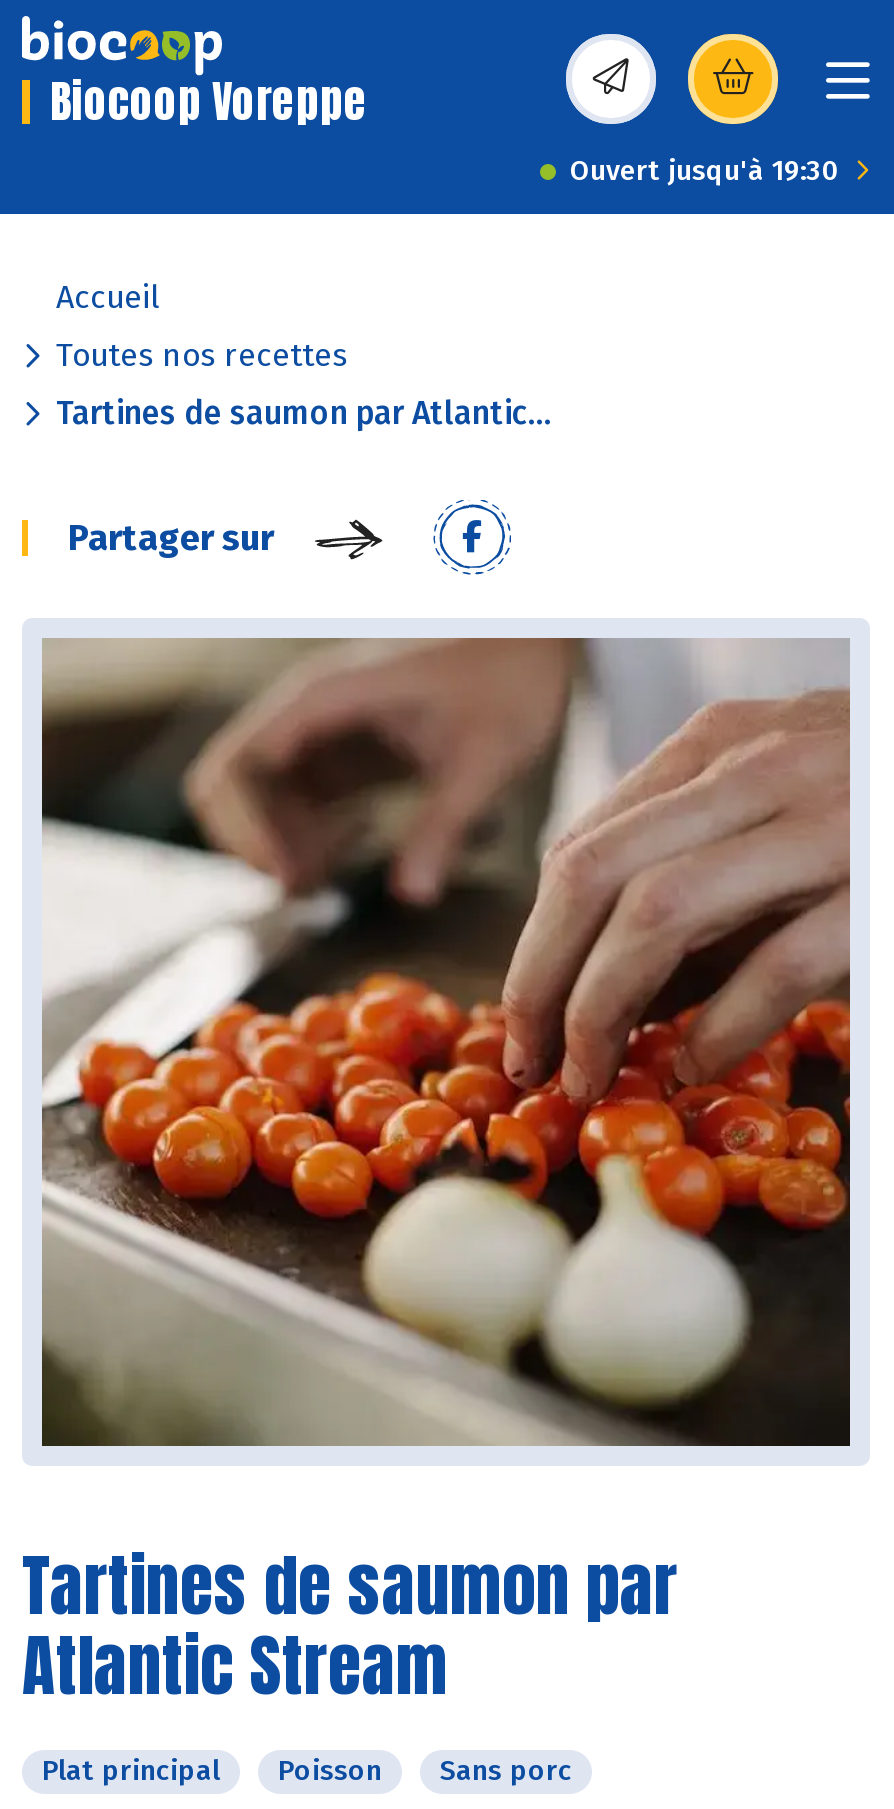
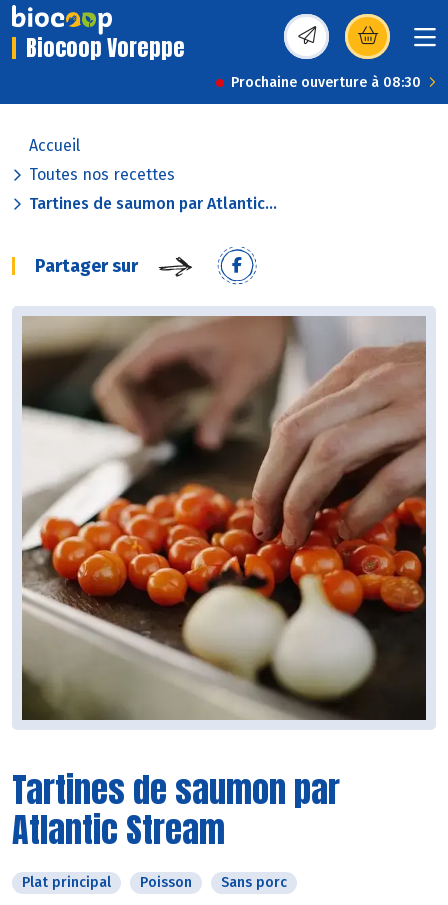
[570,154,840,188] Ouvert jusqu'à 19:30 -> [231,74,421,91] Prochaine ouverture à 08:30

